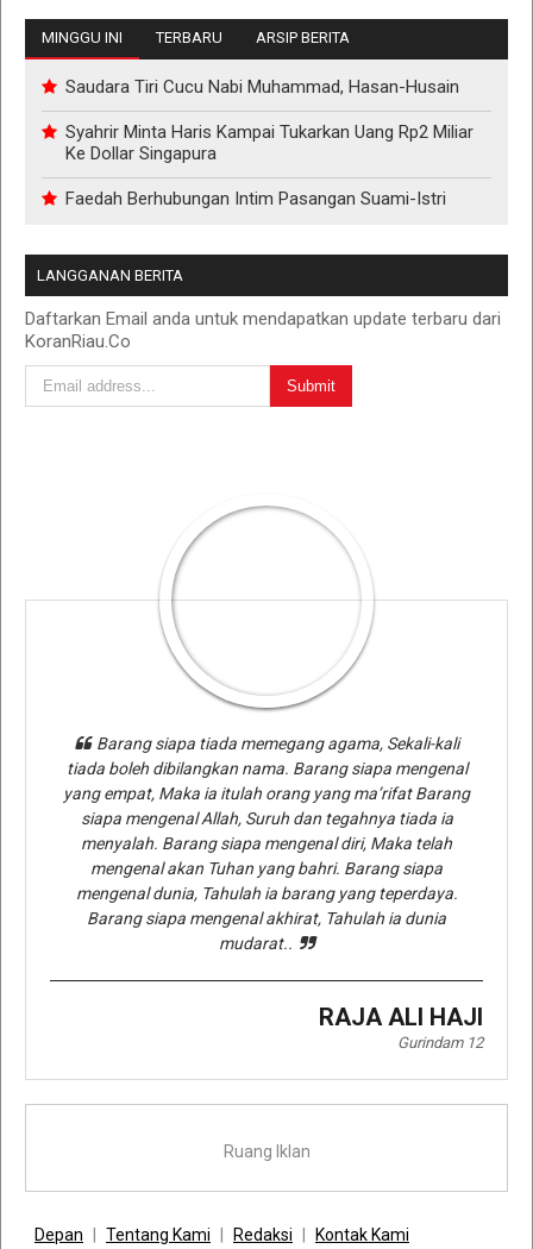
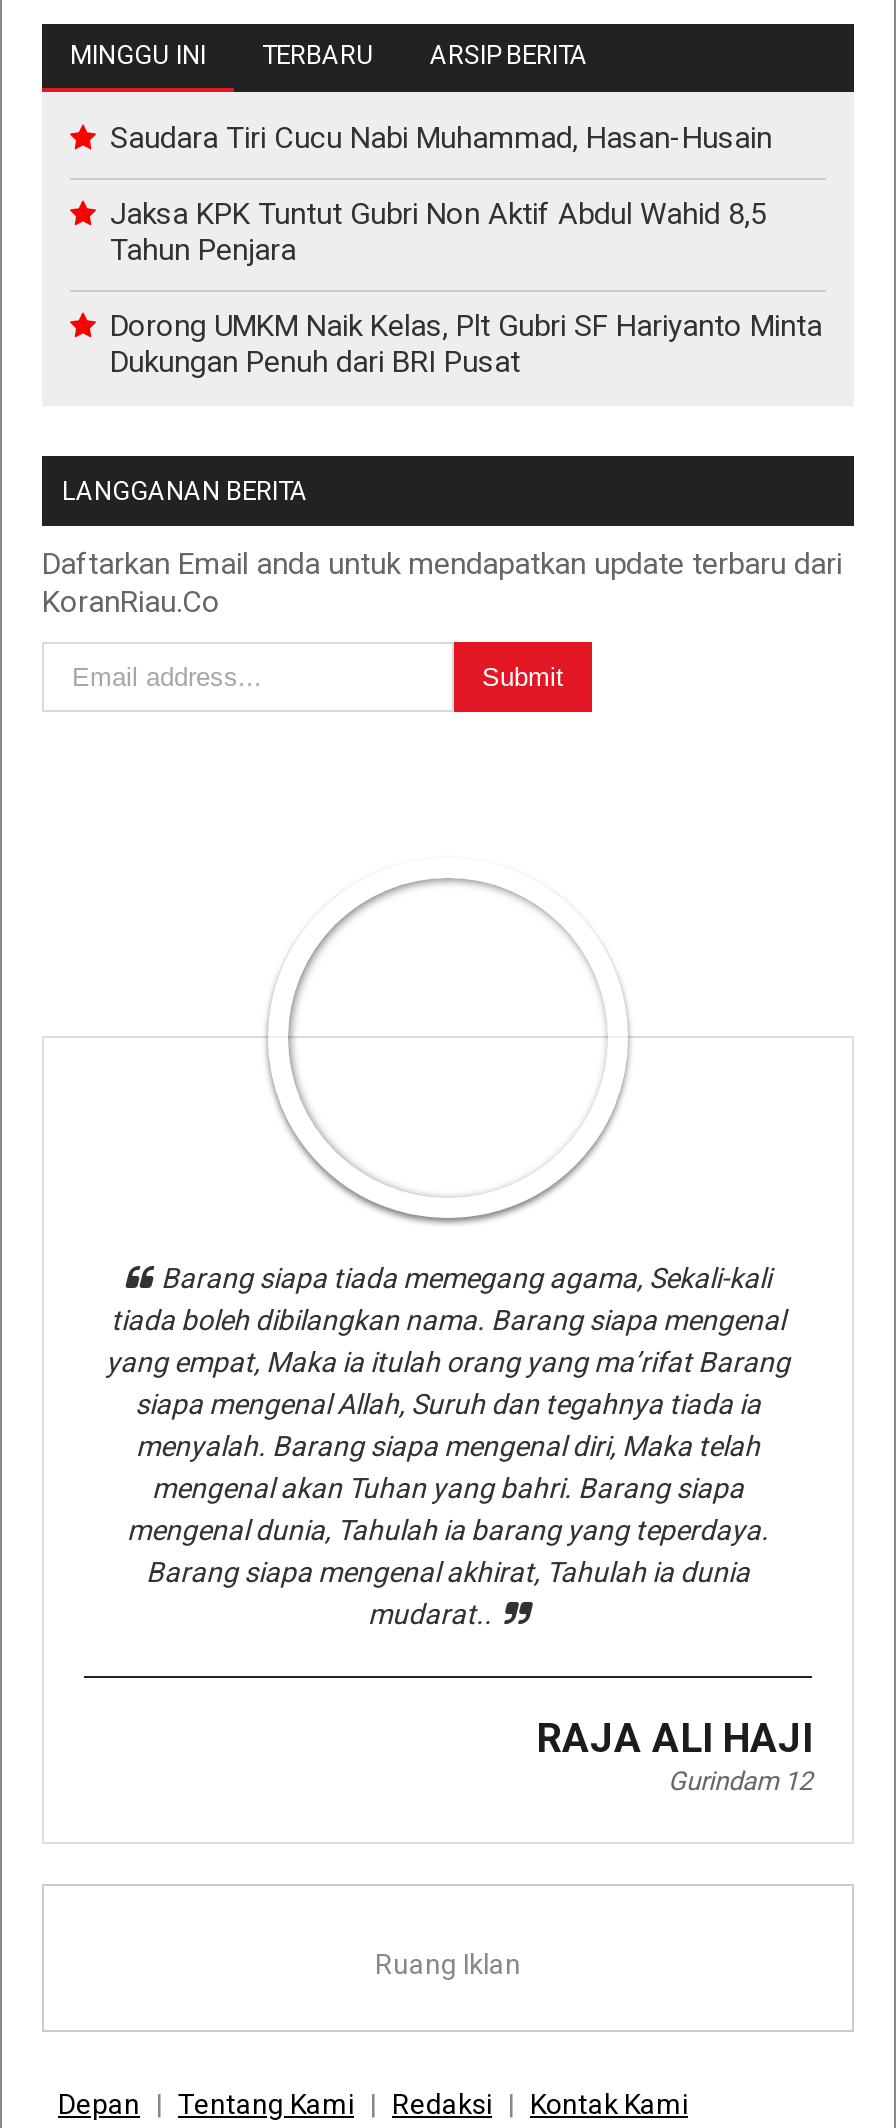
[65,121,474,164] Syahrir Minta Haris Kampai Tukarkan Uang Rp2 Miliar | Ke Dollar Singapura -> [110,196,766,268] Jaksa KPK Tuntut Gubri Non Aktif Abdul Wahid 8,5 | Tahun Penjara
[65,188,446,209] Faedah Berhubungan Intim Pasangan Suami-Istri -> [110,308,822,380] Dorong UMKM Naik Kelas, Plt Gubri SF Hariyanto Minta | Dukungan Penuh dari BRI Pusat

